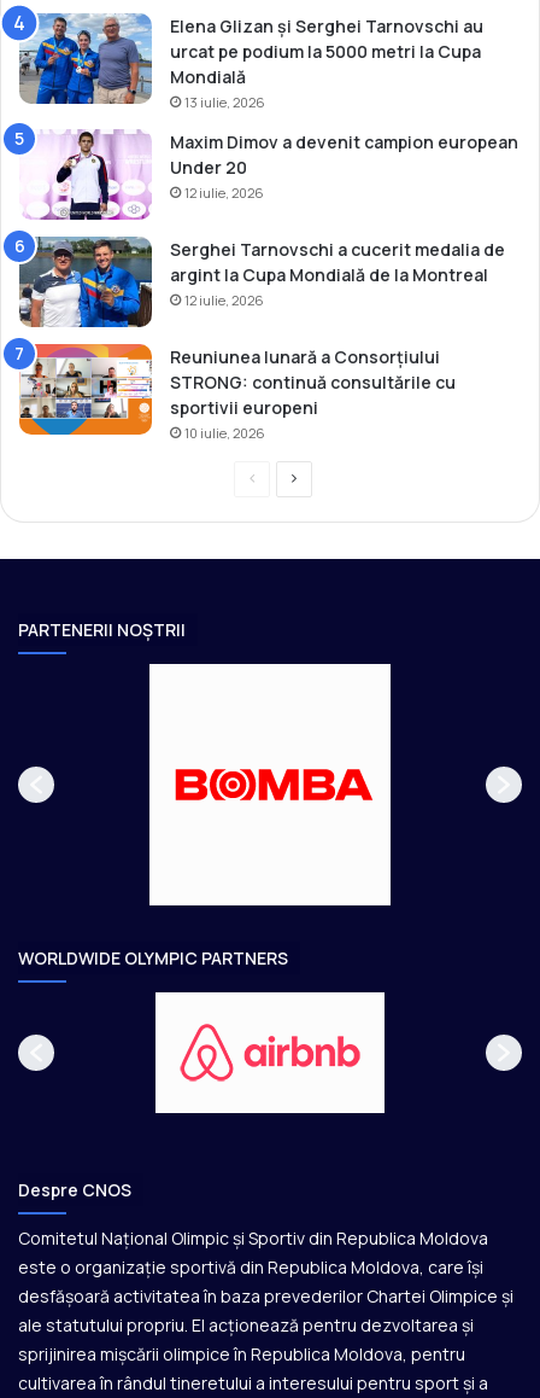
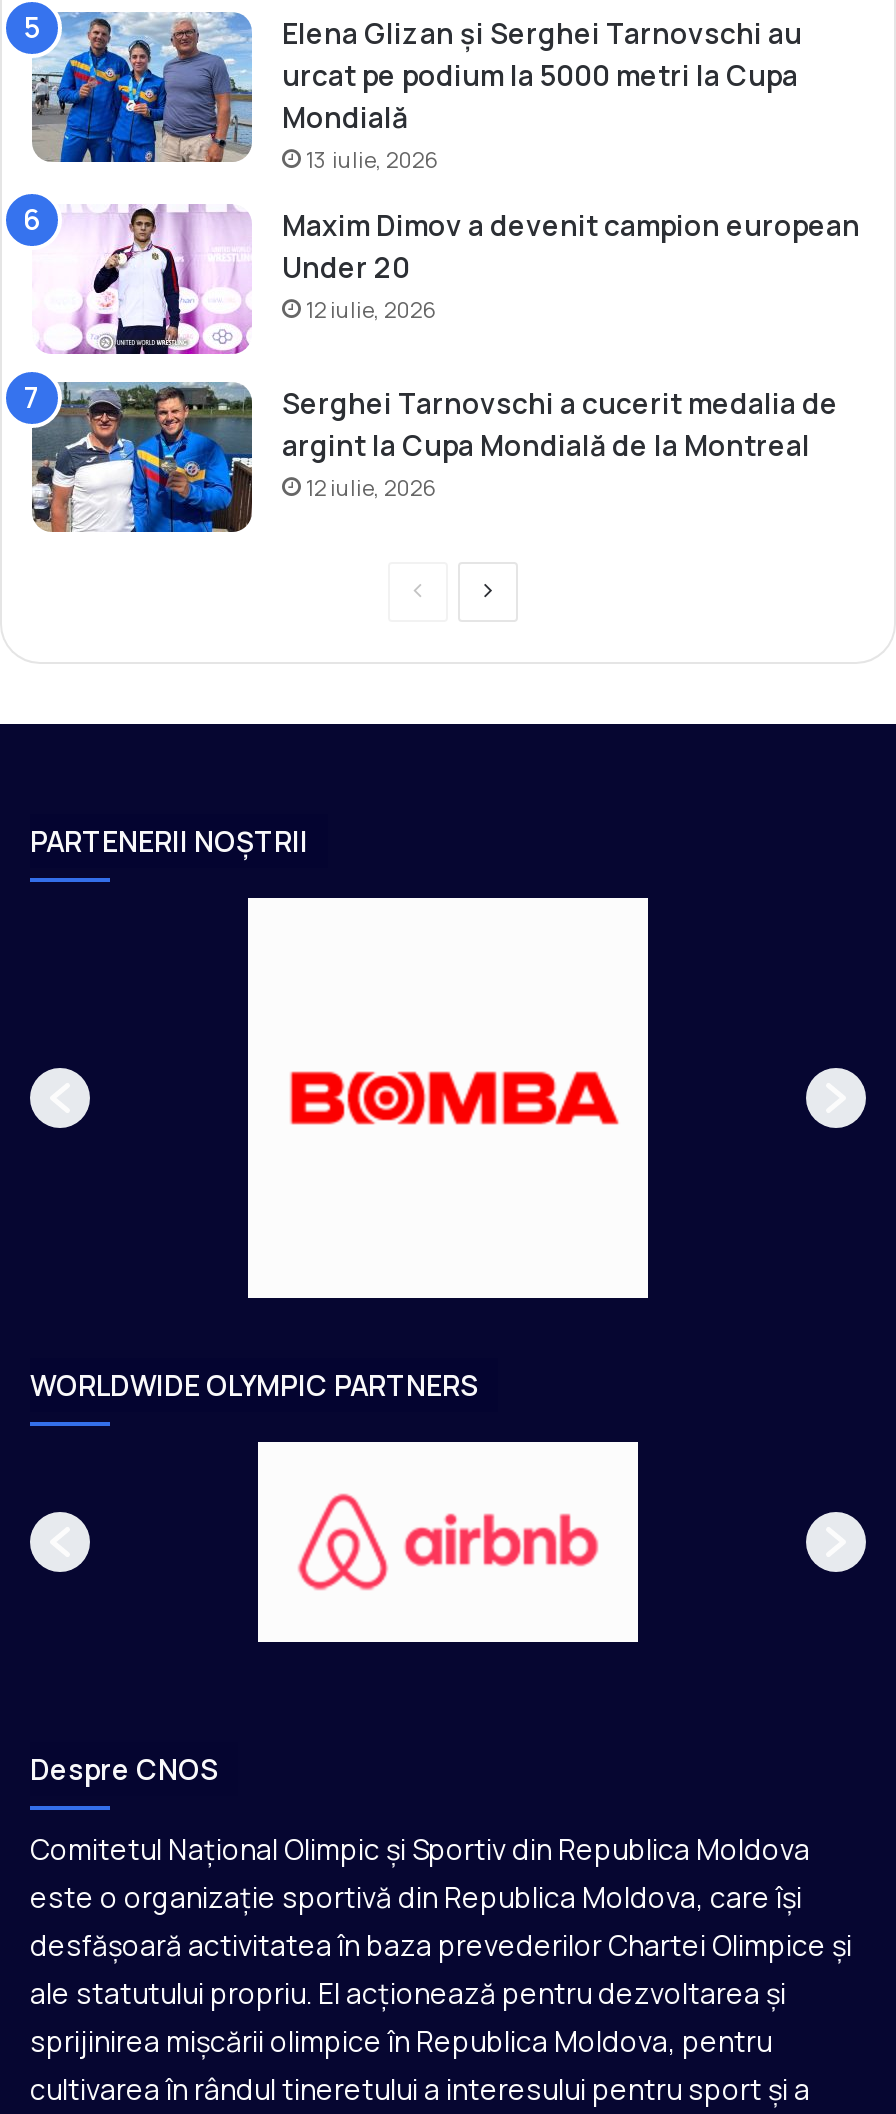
[4,337,456,442] [image] | Reuniunea lunară a Consorțiului | STRONG: continuă consultările cu | sportivii europeni | 10 iulie, 2026 -> none

